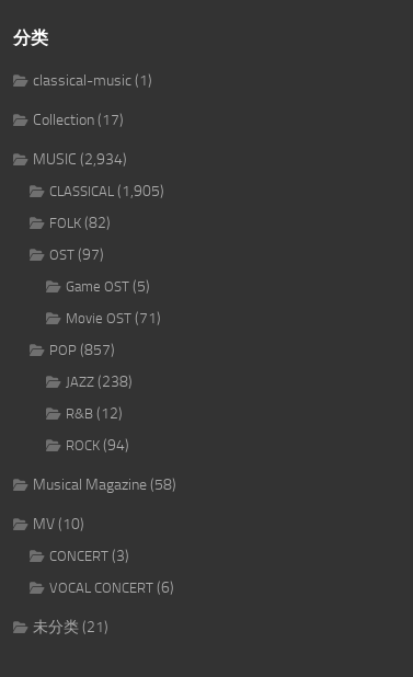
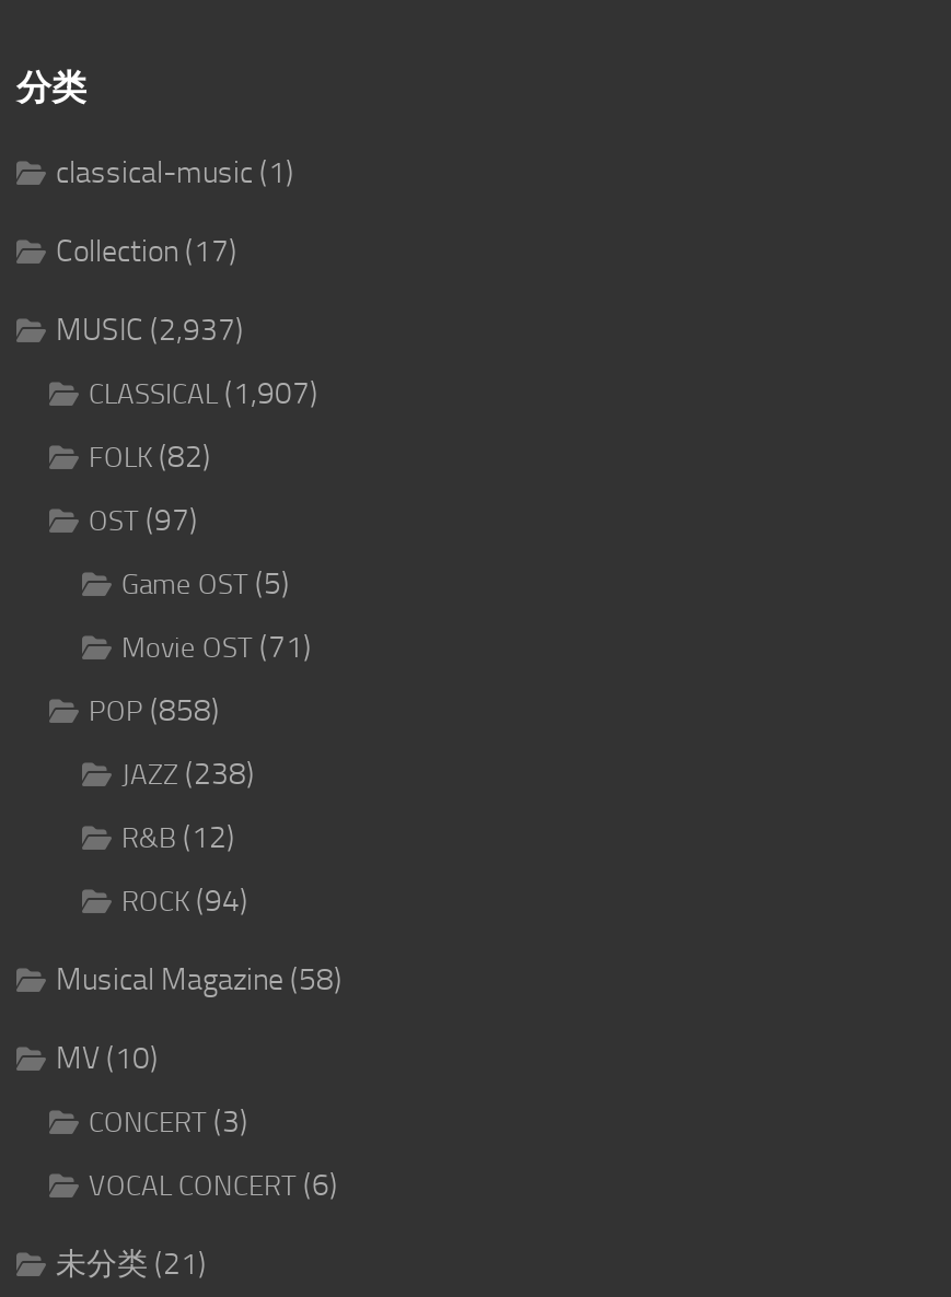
[33,150,127,169] MUSIC (2,934) -> [56,312,244,350] MUSIC (2,937)
[49,182,164,201] CLASSICAL (1,905) -> [89,376,318,413] CLASSICAL (1,907)
[49,341,115,360] POP (857) -> [89,693,220,730] POP (858)

